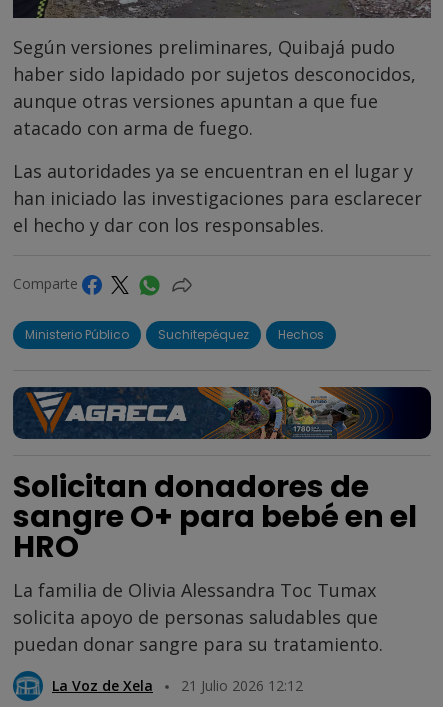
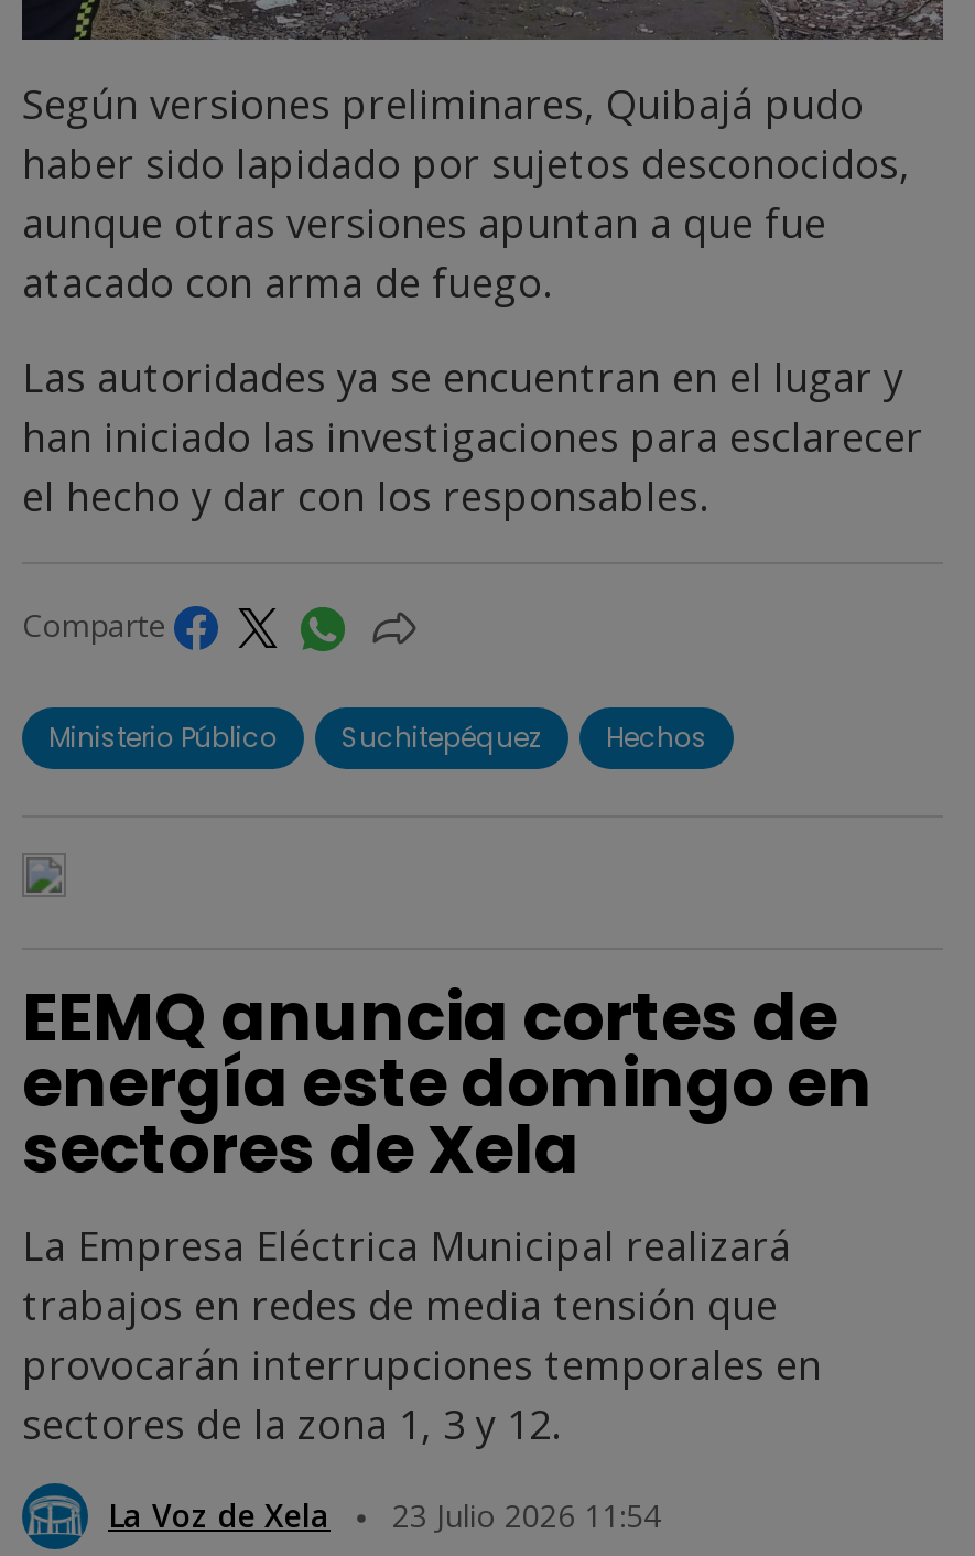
[12,386,432,440] [image] -> none
[13,466,417,656] Solicitan donadores de | sangre O+ para bebé en el | HRO | La familia de Olivia Alessandra Toc Tumax | solicita apoyo de personas saludables que | puedan donar sangre para su tratamiento. -> [22,972,873,1451] EEMQ anuncia cortes de | energía este domingo en | sectores de Xela | La Empresa Eléctrica Municipal realizará | trabajos en redes de media tensión que | provocarán interrupciones temporales en | sectores de la zona 1, 3 y 12.
[52,676,303,695] La Voz de Xela 21 Julio 2026 12:12 -> [108,1494,661,1536] La Voz de Xela 23 Julio 2026 11:54

